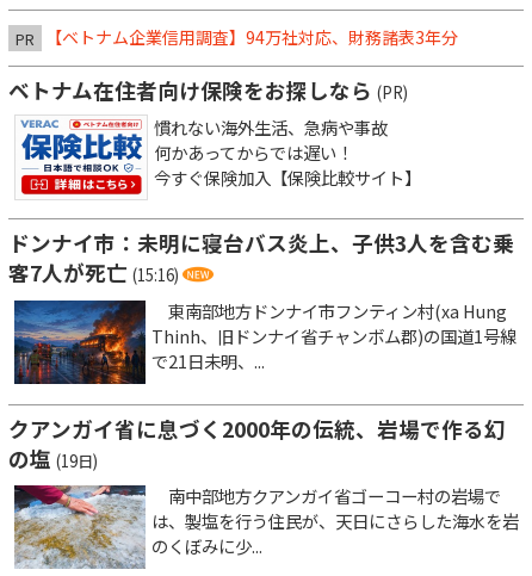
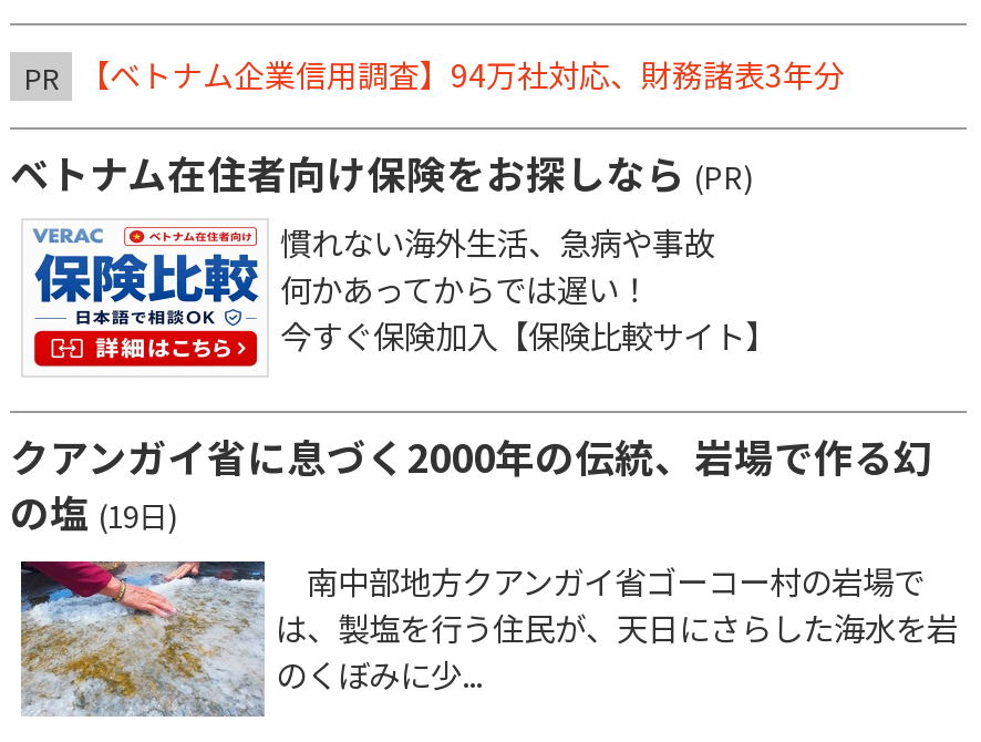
[8,228,516,385] [image] | ドンナイ市：未明に寝台バス炎上、子供3人を含む乗 | 客7人が死亡 (15:16) | 東南部地方ドンナイ市フンティン村(xa Hung | Thinh、旧ドンナイ省チャンボム郡)の国道1号線 | で21日未明、... -> none

